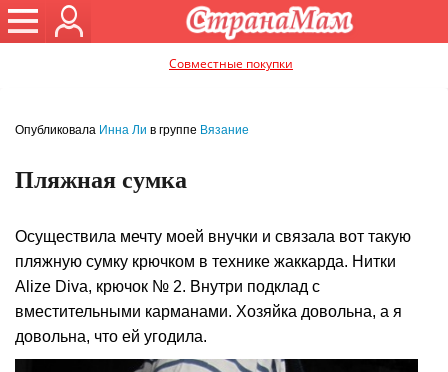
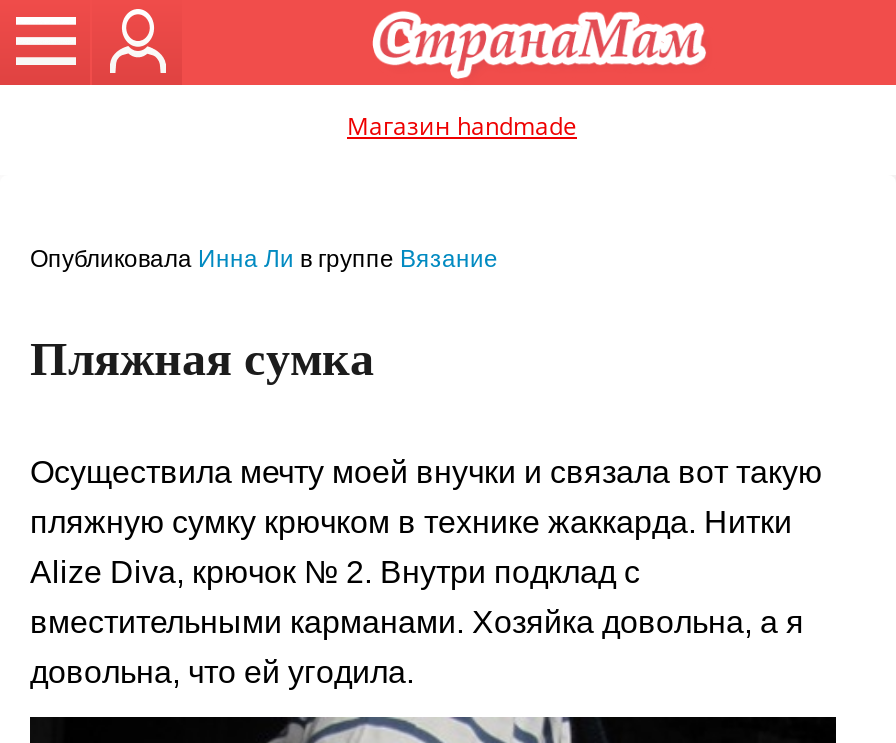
[169,55,293,72] Совместные покупки -> [347,109,577,143] Магазин handmade

